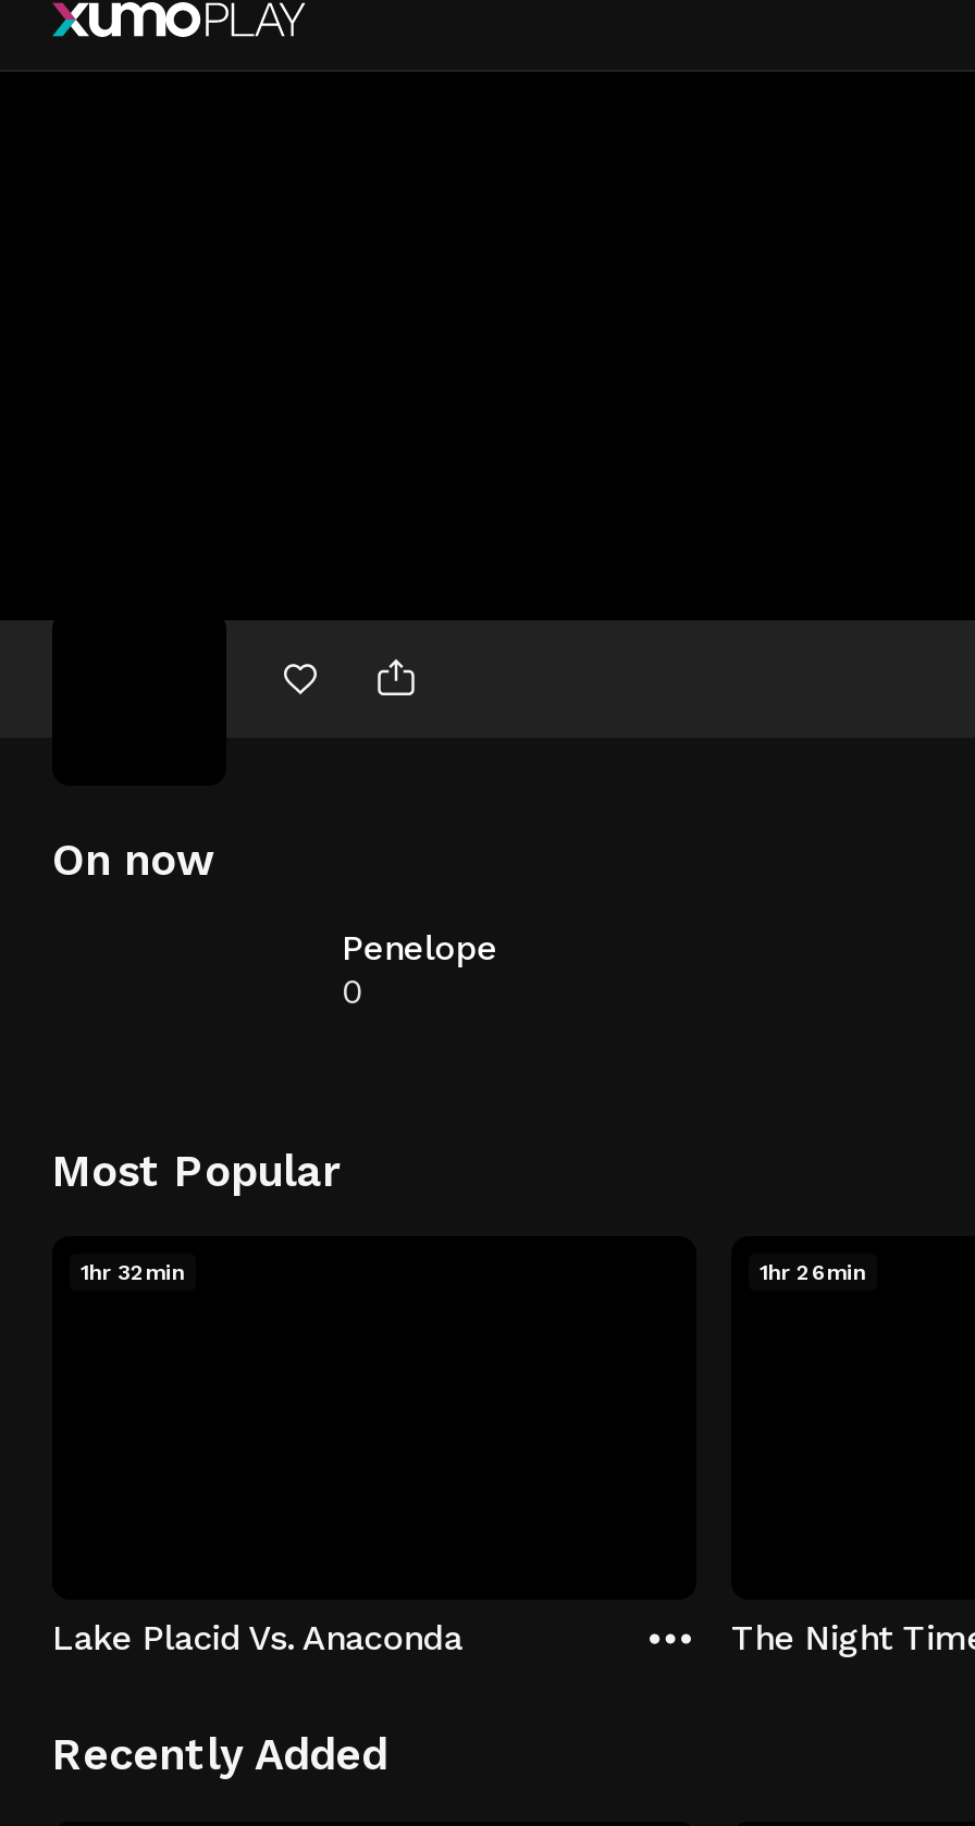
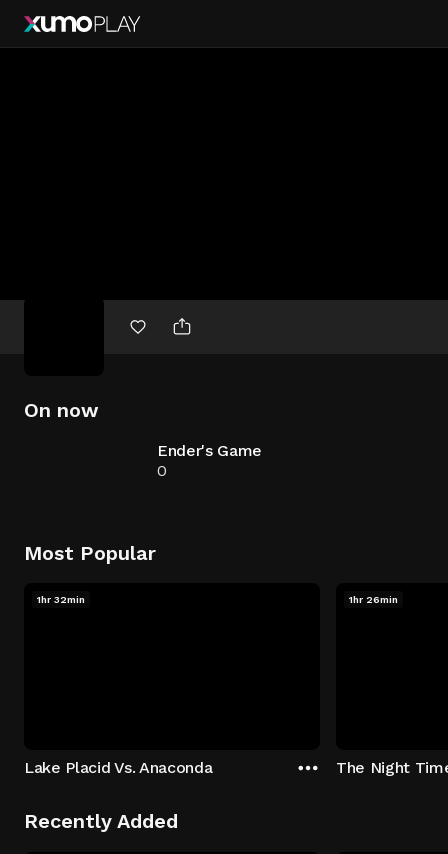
[342,927,497,968] Penelope -> [157,441,262,460] Ender's Game

